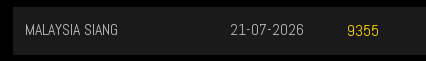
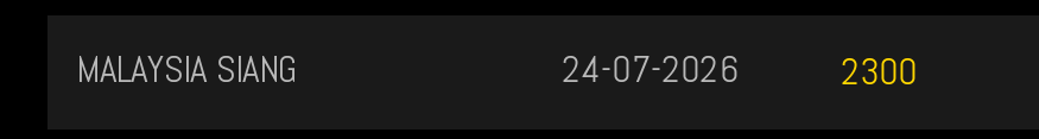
[230,20,304,40] 21-07-2026 -> [562,47,738,95] 24-07-2026
[347,21,379,41] 9355 -> [841,48,917,96] 2300

